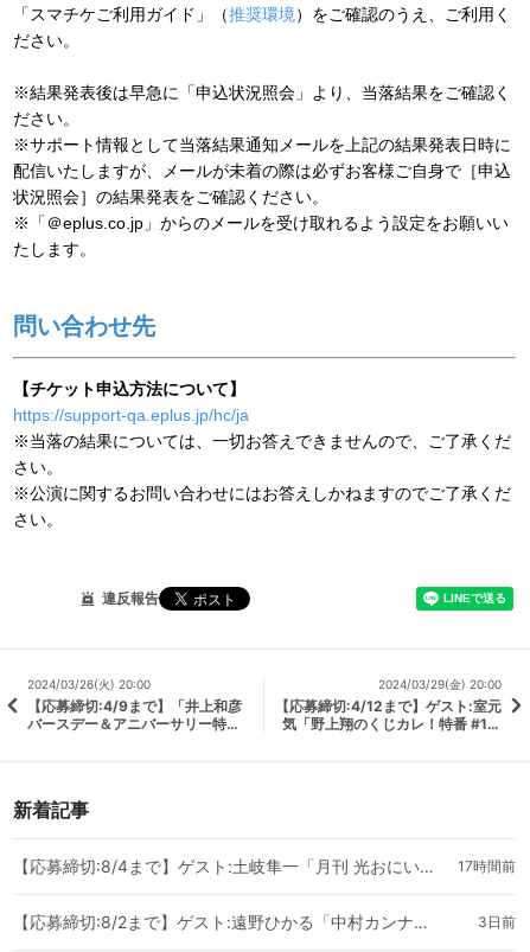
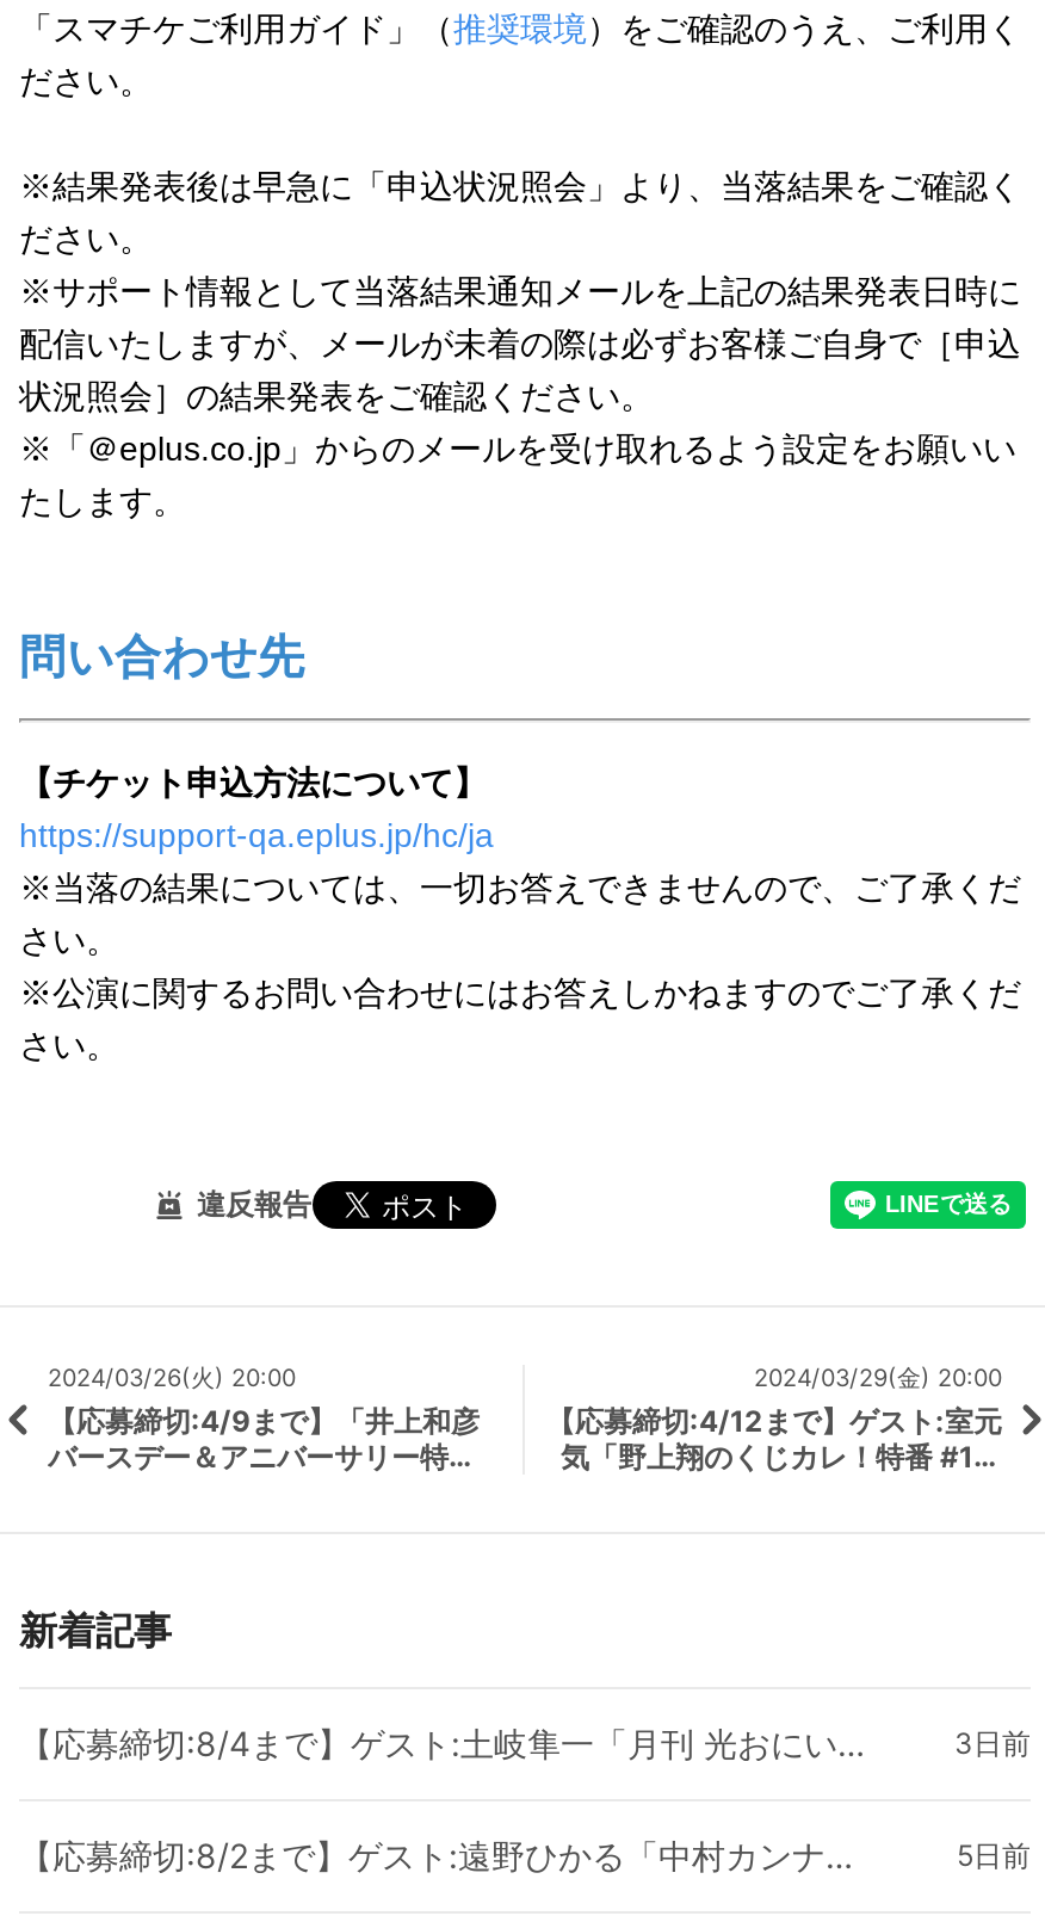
[458,857,516,875] 17時間前 -> [954,1724,1031,1760] 3日前
[478,913,516,930] 3日前 -> [957,1837,1031,1872] 5日前

